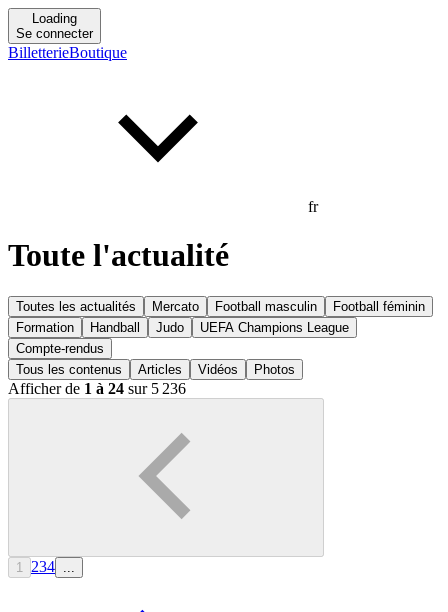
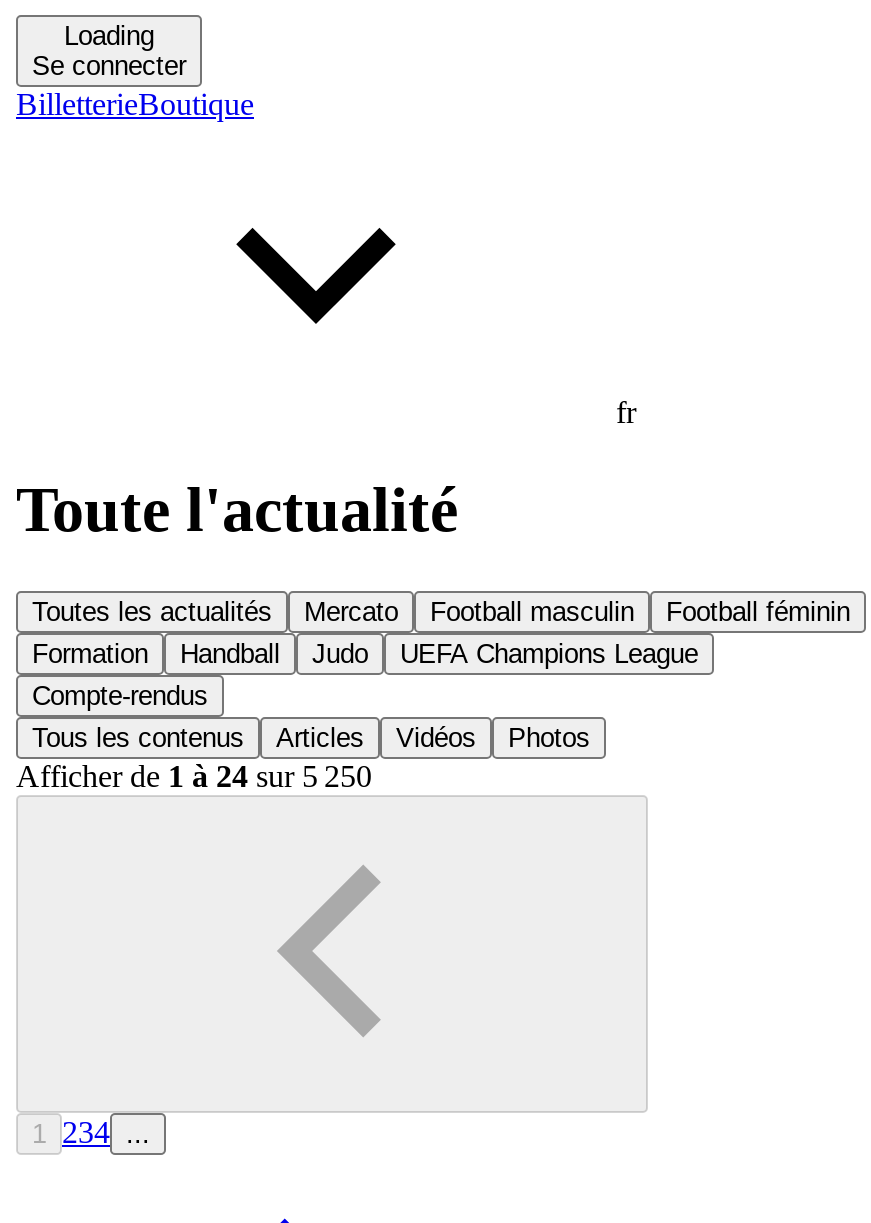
[8,380,186,397] Afficher de1 à 24sur 5 236 -> [16,759,372,793] Afficher de1 à 24sur 5 250

